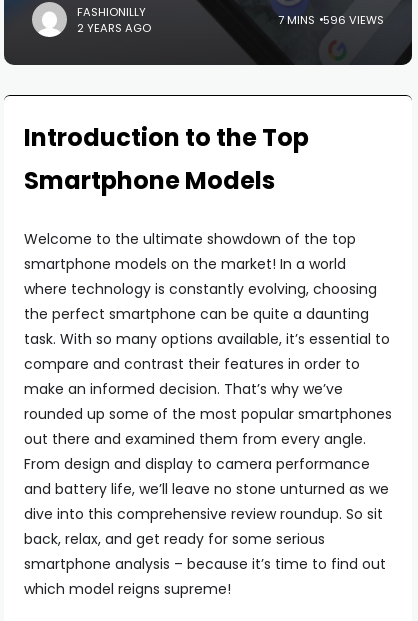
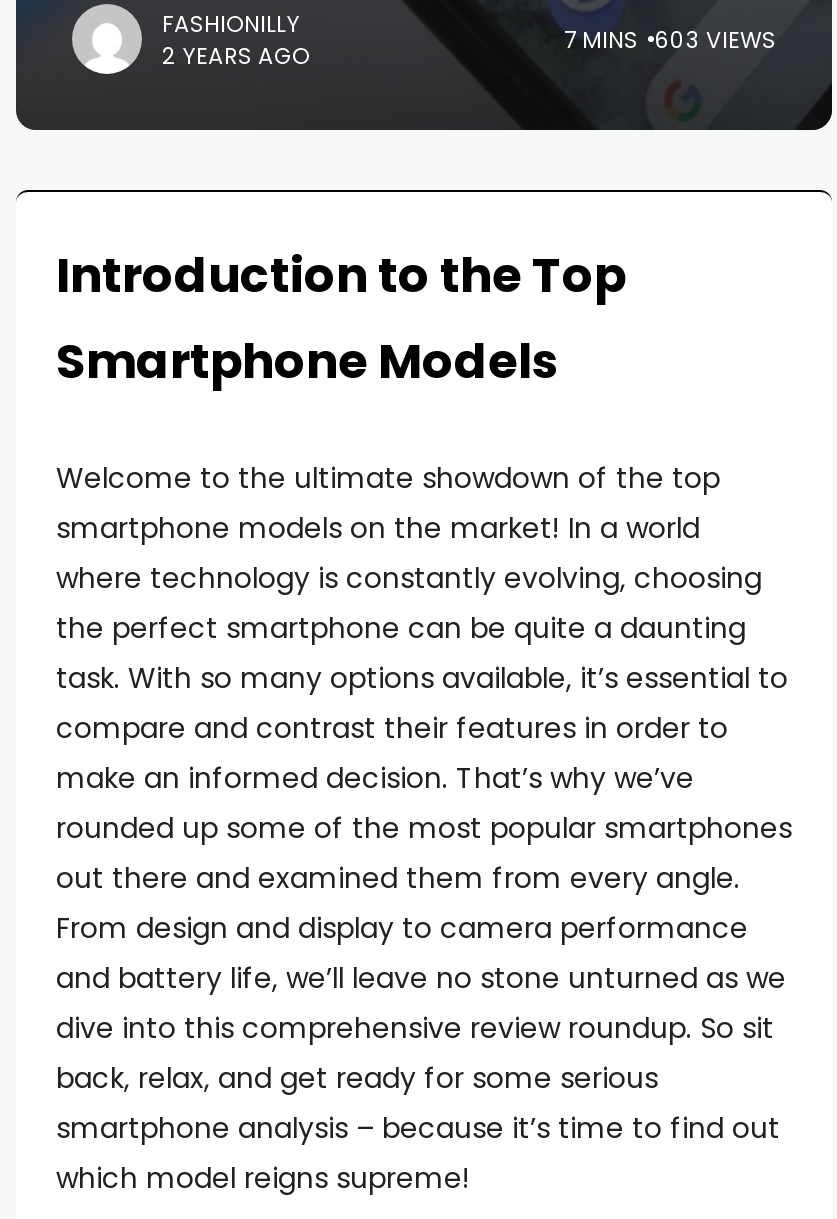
[278,11,384,27] 7 MINS 596 VIEWS -> [564,23,776,55] 7 MINS 603 VIEWS

